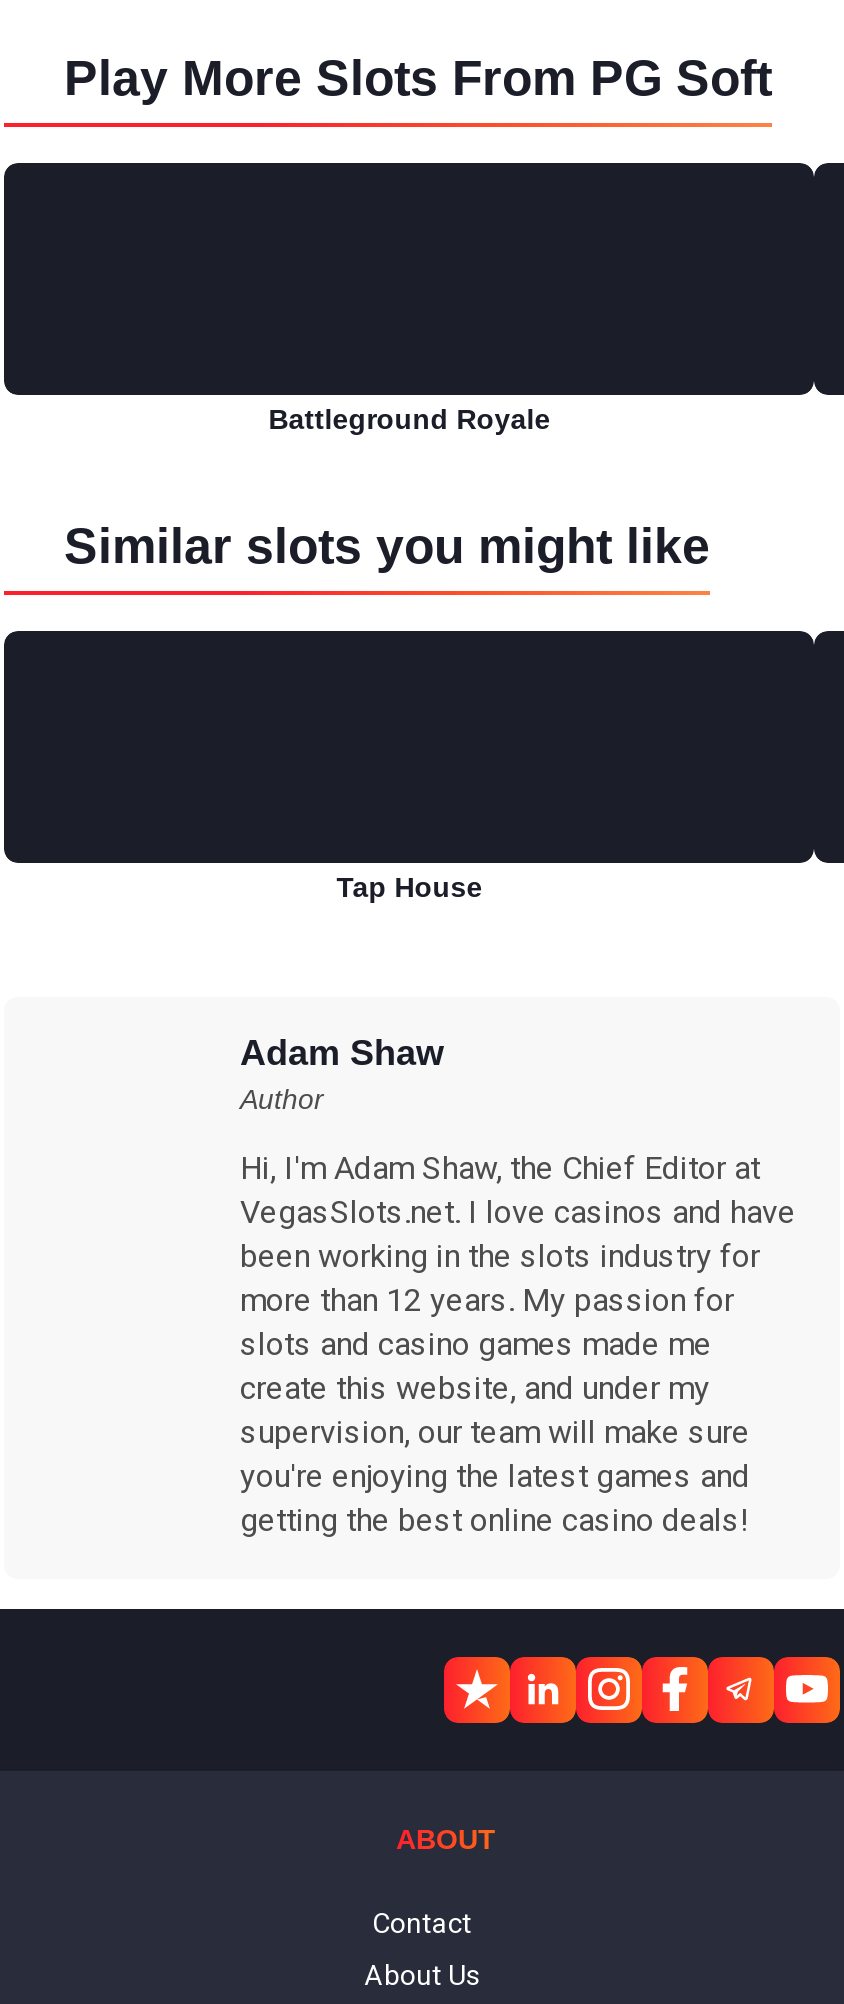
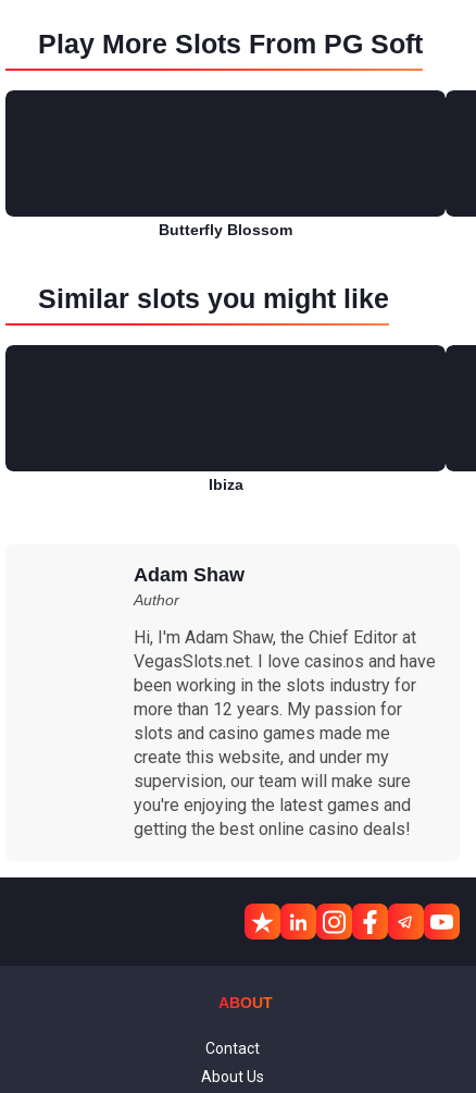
[268,403,550,435] Battleground Royale -> [159,221,293,238] Butterfly Blossom
[336,871,482,903] Tap House -> [208,476,243,493] Ibiza

